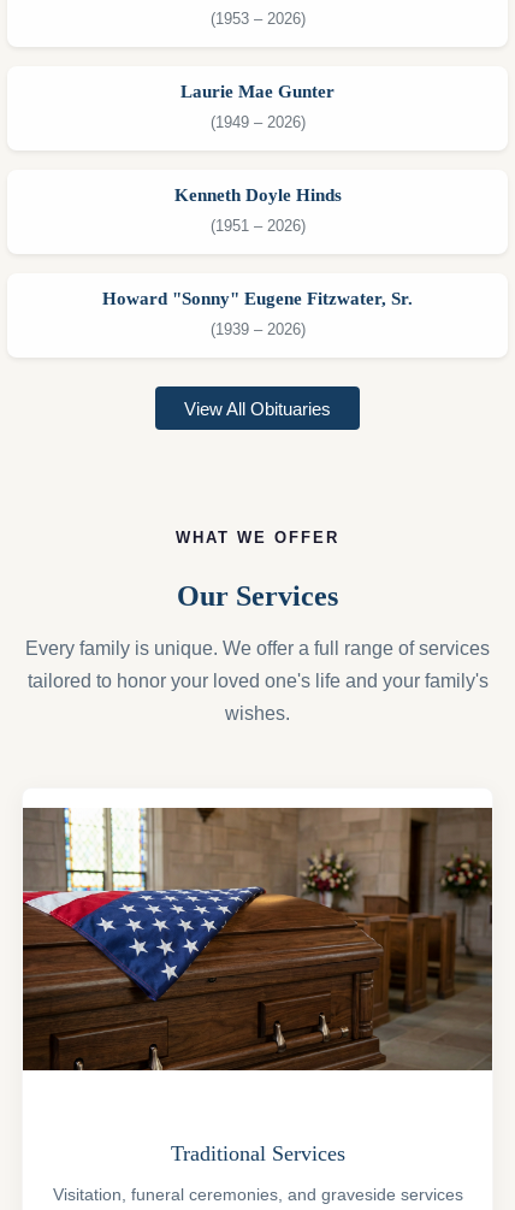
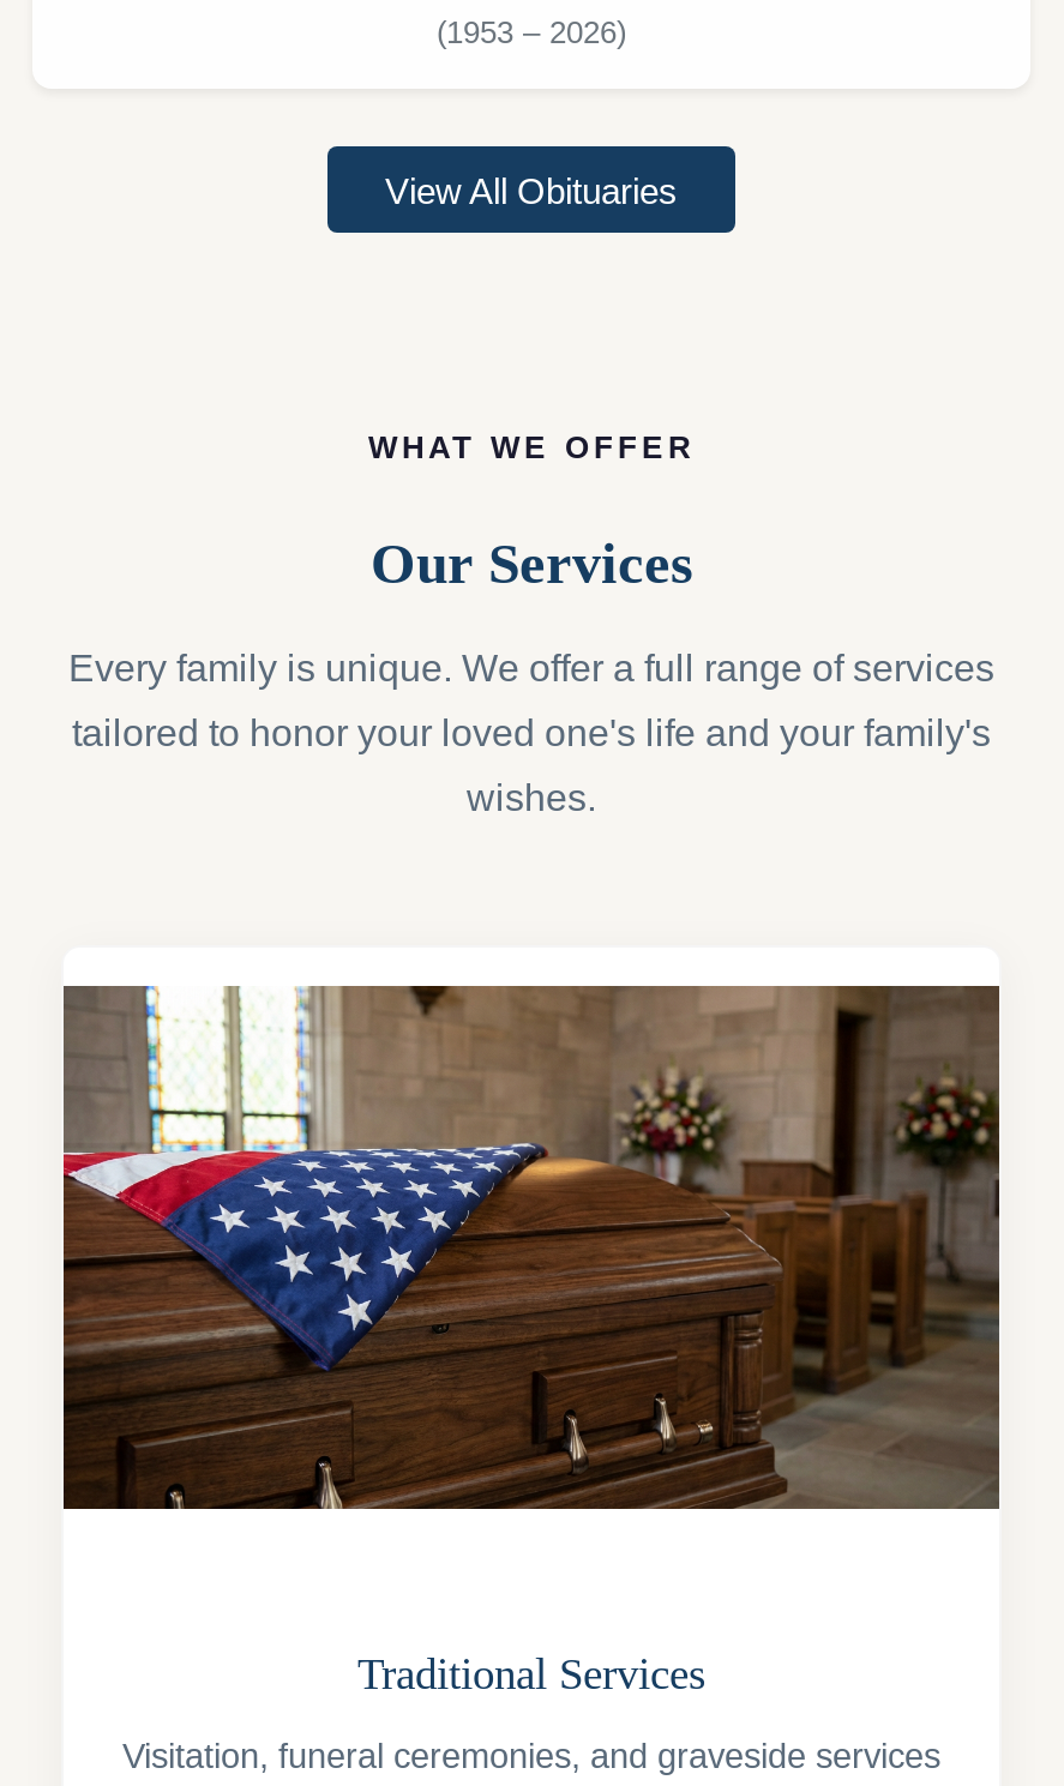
[180,81,335,131] Laurie Mae Gunter | (1949 – 2026) -> none
[174,184,341,235] Kenneth Doyle Hinds | (1951 – 2026) -> none
[102,288,413,339] Howard "Sonny" Eugene Fitzwater, Sr. | (1939 – 2026) -> none

